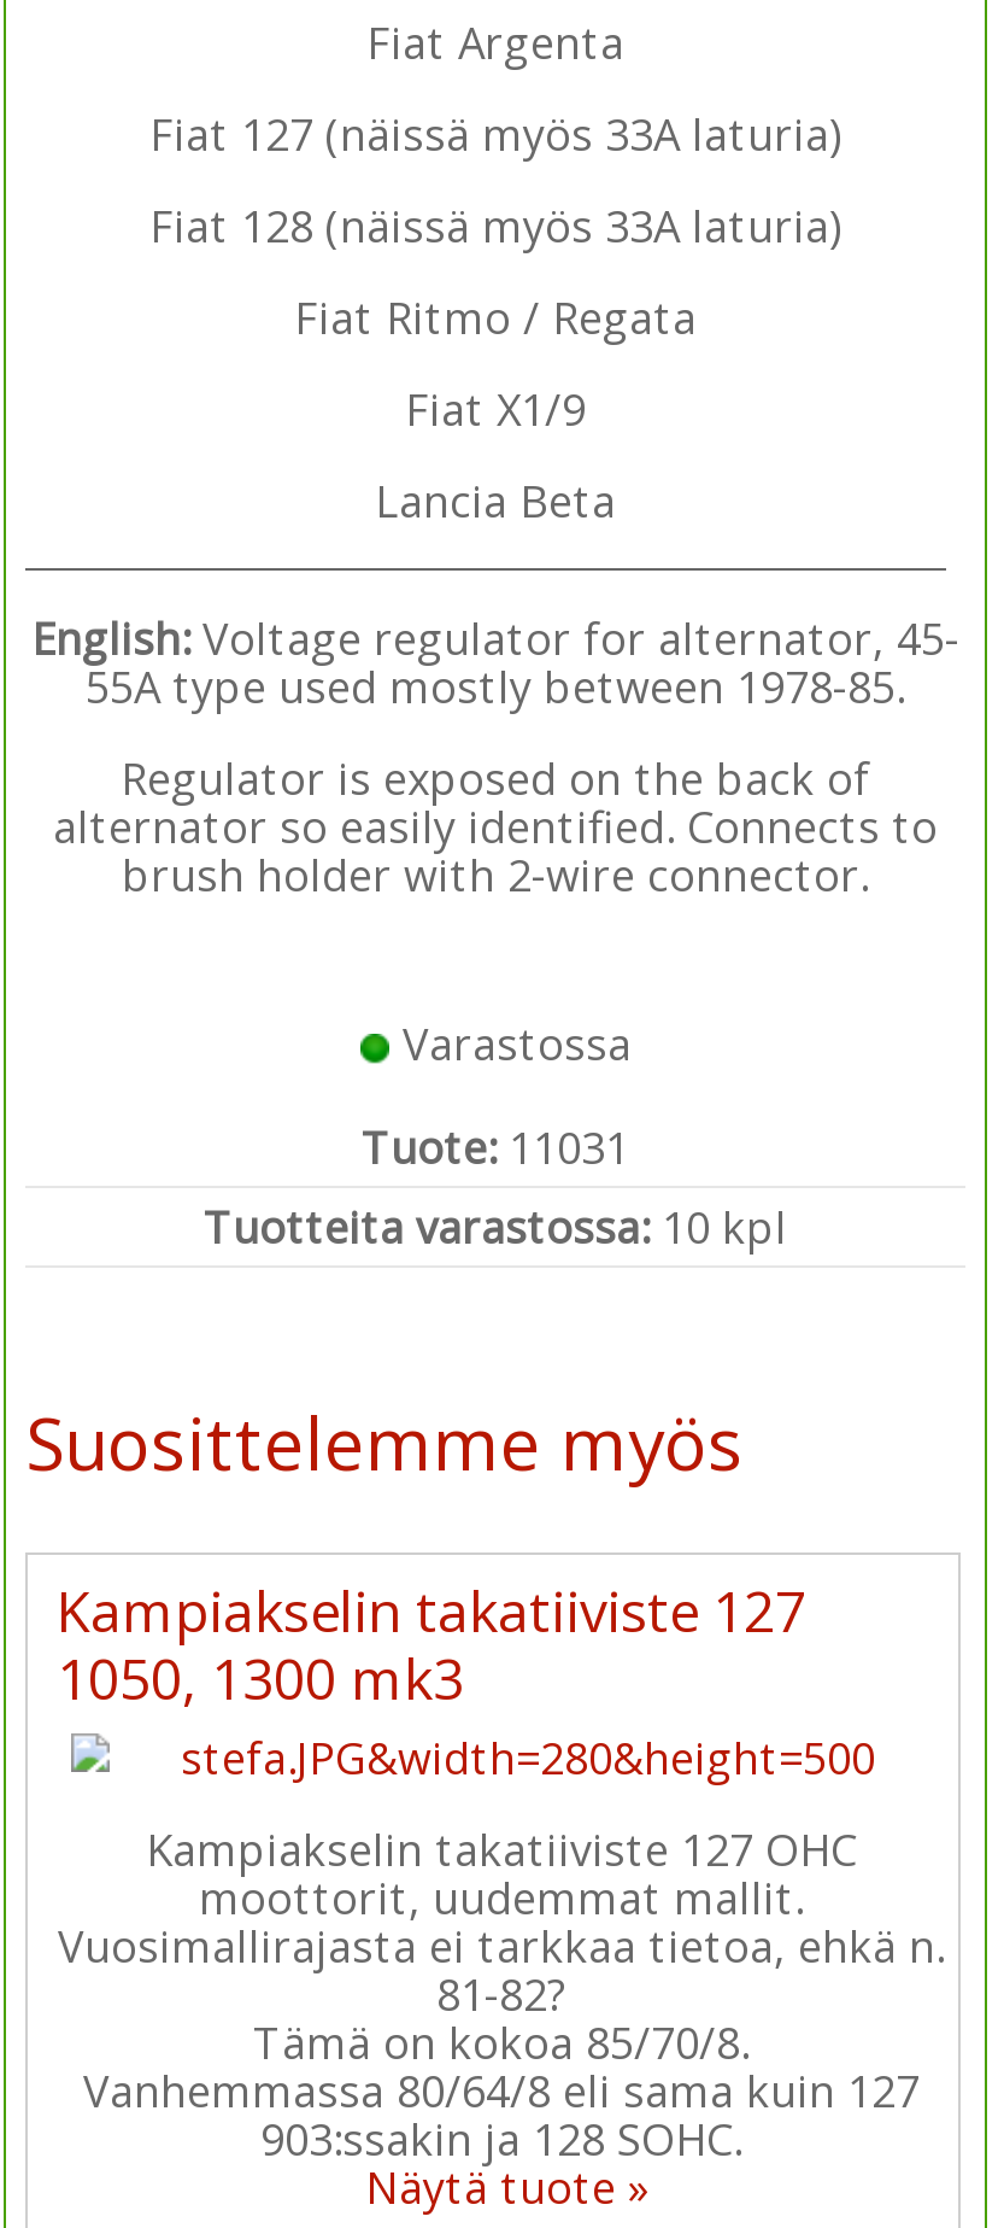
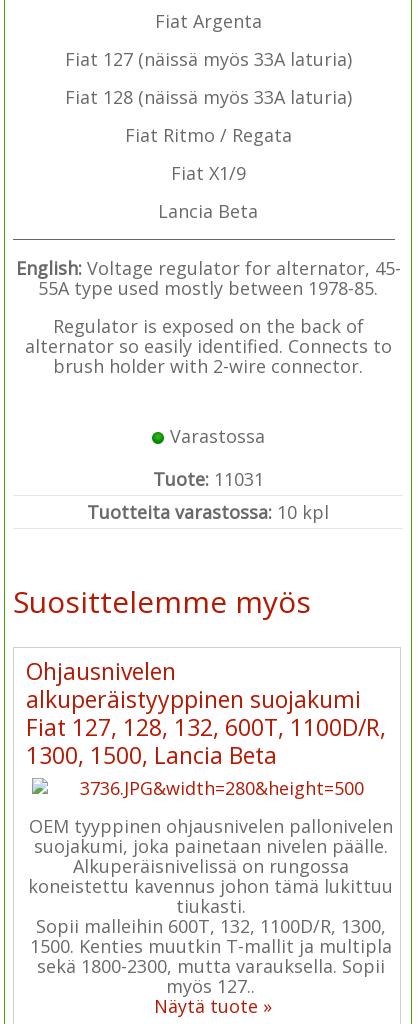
[57,1572,806,1717] Kampiakselin takatiiviste 127 | 1050, 1300 mk3 -> [26,655,386,771] Ohjausnivelen | alkuperäistyyppinen suojakumi | Fiat 127, 128, 132, 600T, 1100D/R, | 1300, 1500, Lancia Beta
[58,1820,945,2168] Kampiakselin takatiiviste 127 OHC | moottorit, uudemmat mallit. | Vuosimallirajasta ei tarkkaa tietoa, ehkä n. | 81-82? | Tämä on kokoa 85/70/8. | Vanhemmassa 80/64/8 eli sama kuin 127 | 903:ssakin ja 128 SOHC. -> [28,814,393,998] OEM tyyppinen ohjausnivelen pallonivelen | suojakumi, joka painetaan nivelen päälle. | Alkuperäisnivelissä on rungossa | koneistettu kavennus johon tämä lukittuu | tiukasti. | Sopii malleihin 600T, 132, 1100D/R, 1300, | 1500. Kenties muutkin T-mallit ja multipla | sekä 1800-2300, mutta varauksella. Sopii | myös 127..

